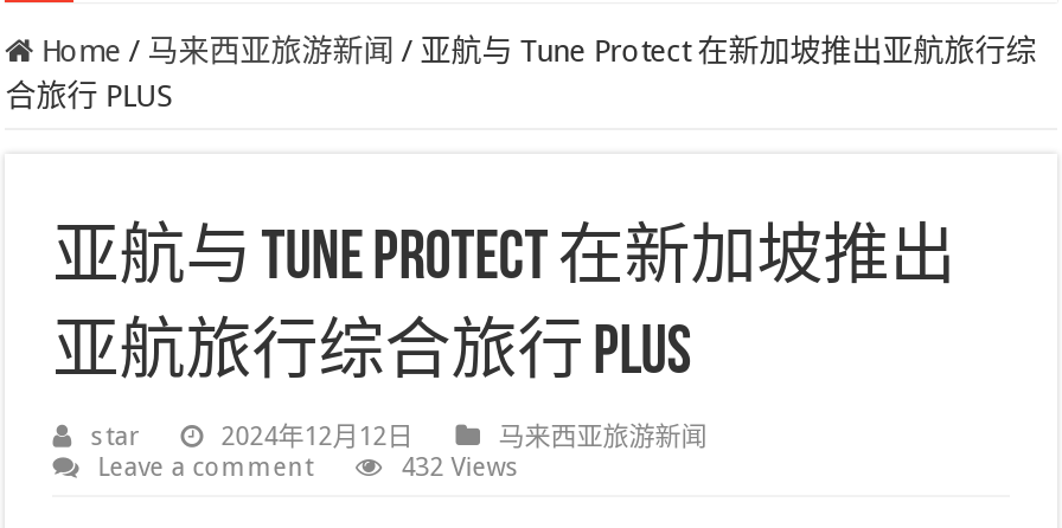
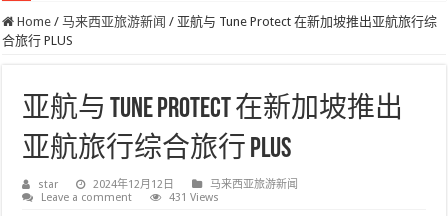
[401,452,520,483] 432 Views -> [169,191,219,204] 431 Views

